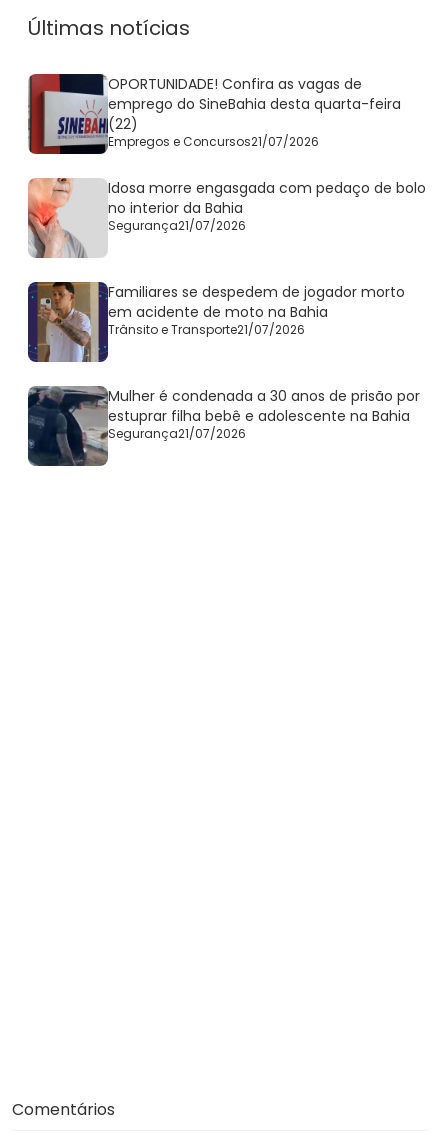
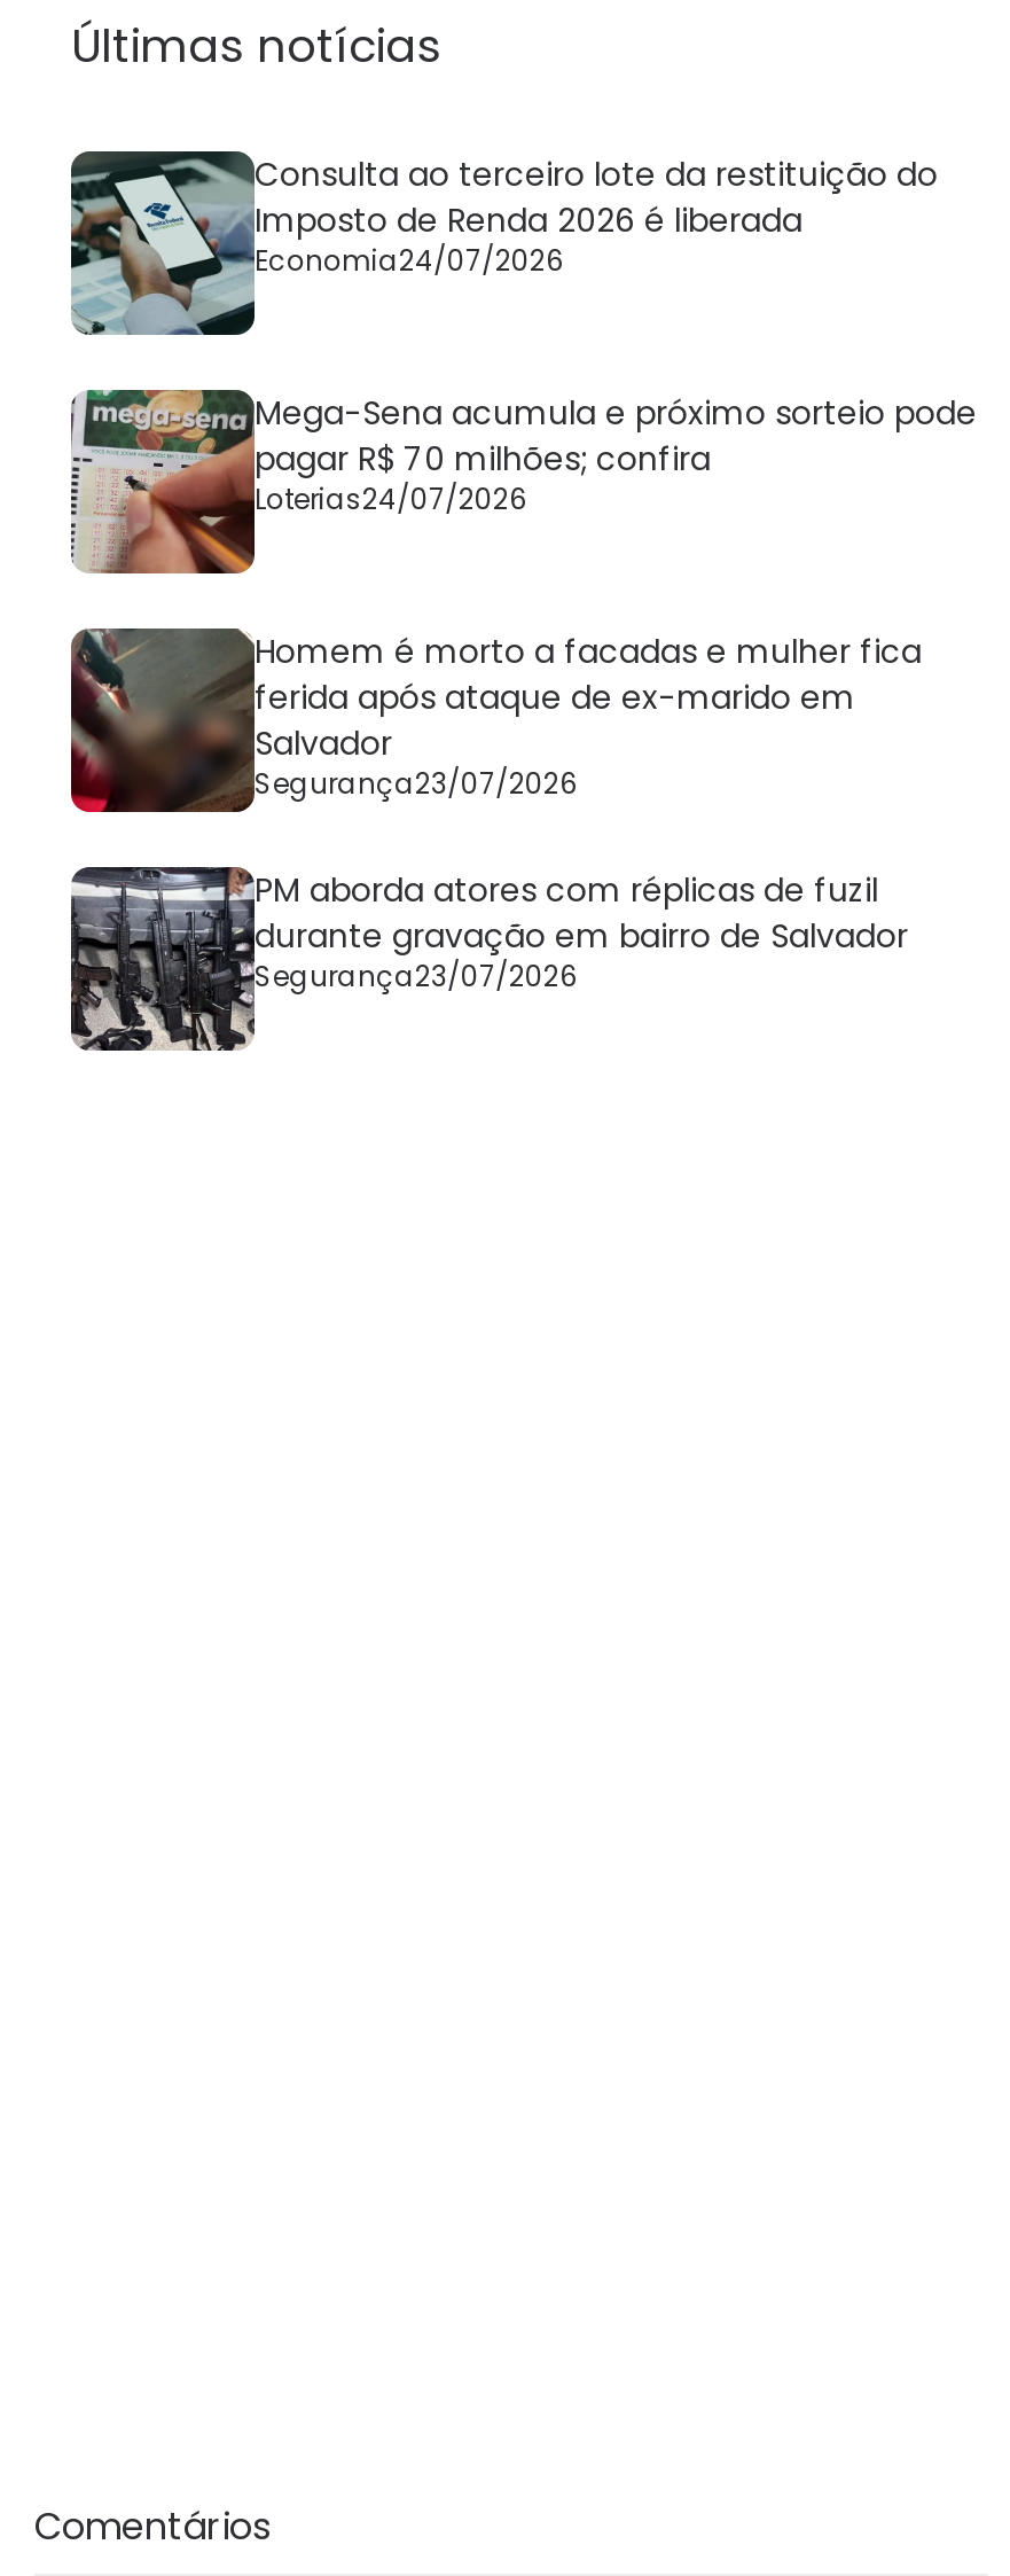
[27,73,401,155] [image] | OPORTUNIDADE! Confira as vagas de | emprego do SineBahia desta quarta-feira | (22) | Empregos e Concursos21/07/2026 -> [69,149,938,337] [image] | Consulta ao terceiro lote da restituição do | Imposto de Renda 2026 é liberada | Economia24/07/2026
[28,177,426,258] [image] | Idosa morre engasgada com pedaço de bolo | no interior da Bahia | Segurança21/07/2026 -> [69,388,977,576] [image] | Mega-Sena acumula e próximo sorteio pode | pagar R$ 70 milhões; confira | Loterias24/07/2026
[27,281,405,363] [image] | Familiares se despedem de jogador morto | em acidente de moto na Bahia | Trânsito e Transporte21/07/2026 -> [69,626,922,814] [image] | Homem é morto a facadas e mulher fica | ferida após ataque de ex-marido em | Salvador | Segurança23/07/2026
[27,385,420,467] [image] | Mulher é condenada a 30 anos de prisão por | estuprar filha bebê e adolescente na Bahia | Segurança21/07/2026 -> [69,865,908,1051] [image] | PM aborda atores com réplicas de fuzil | durante gravação em bairro de Salvador | Segurança23/07/2026

